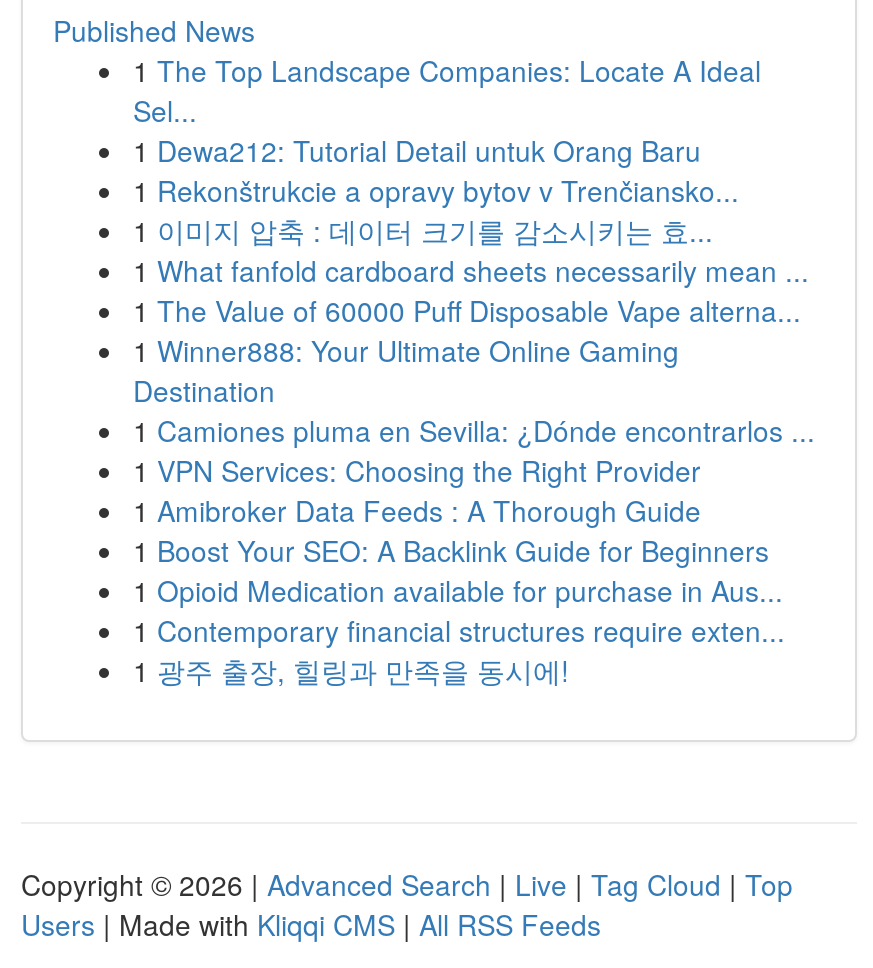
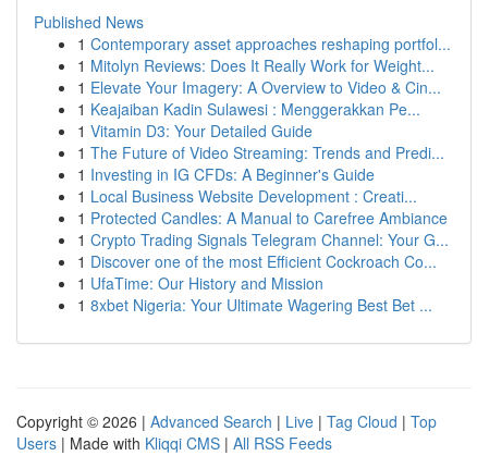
[133,50,815,690] 1 The Top Landscape Companies: Locate A Ideal | Sel... | 1 Dewa212: Tutorial Detail untuk Orang Baru | 1 Rekonštrukcie a opravy bytov v Trenčiansko... | 1 이미지 압축 : 데이터 크기를 감소시키는 효... | 1 What fanfold cardboard sheets necessarily mean ... | 1 The Value of 60000 Puff Disposable Vape alterna... | 1 Winner888: Your Ultimate Online Gaming | Destination | 1 Camiones pluma en Sevilla: ¿Dónde encontrarlos ... | 1 VPN Services: Choosing the Right Provider | 1 Amibroker Data Feeds : A Thorough Guide | 1 Boost Your SEO: A Backlink Guide for Beginners | 1 Opioid Medication available for purchase in Aus... | 1 Contemporary financial structures require exten... | 1 광주 출장, 힐링과 만족을 동시에! -> [77,33,451,316] 1 Contemporary asset approaches reshaping portfol... | 1 Mitolyn Reviews: Does It Really Work for Weight... | 1 Elevate Your Imagery: A Overview to Video & Cin... | 1 Keajaiban Kadin Sulawesi : Menggerakkan Pe... | 1 Vitamin D3: Your Detailed Guide | 1 The Future of Video Streaming: Trends and Predi... | 1 Investing in IG CFDs: A Beginner's Guide | 1 Local Business Website Development : Creati... | 1 Protected Candles: A Manual to Carefree Ambiance | 1 Crypto Trading Signals Telegram Channel: Your G... | 1 Discover one of the most Efficient Cockroach Co... | 1 UfaTime: Our History and Mission | 1 8xbet Nigeria: Your Ultimate Wagering Best Bet ...

